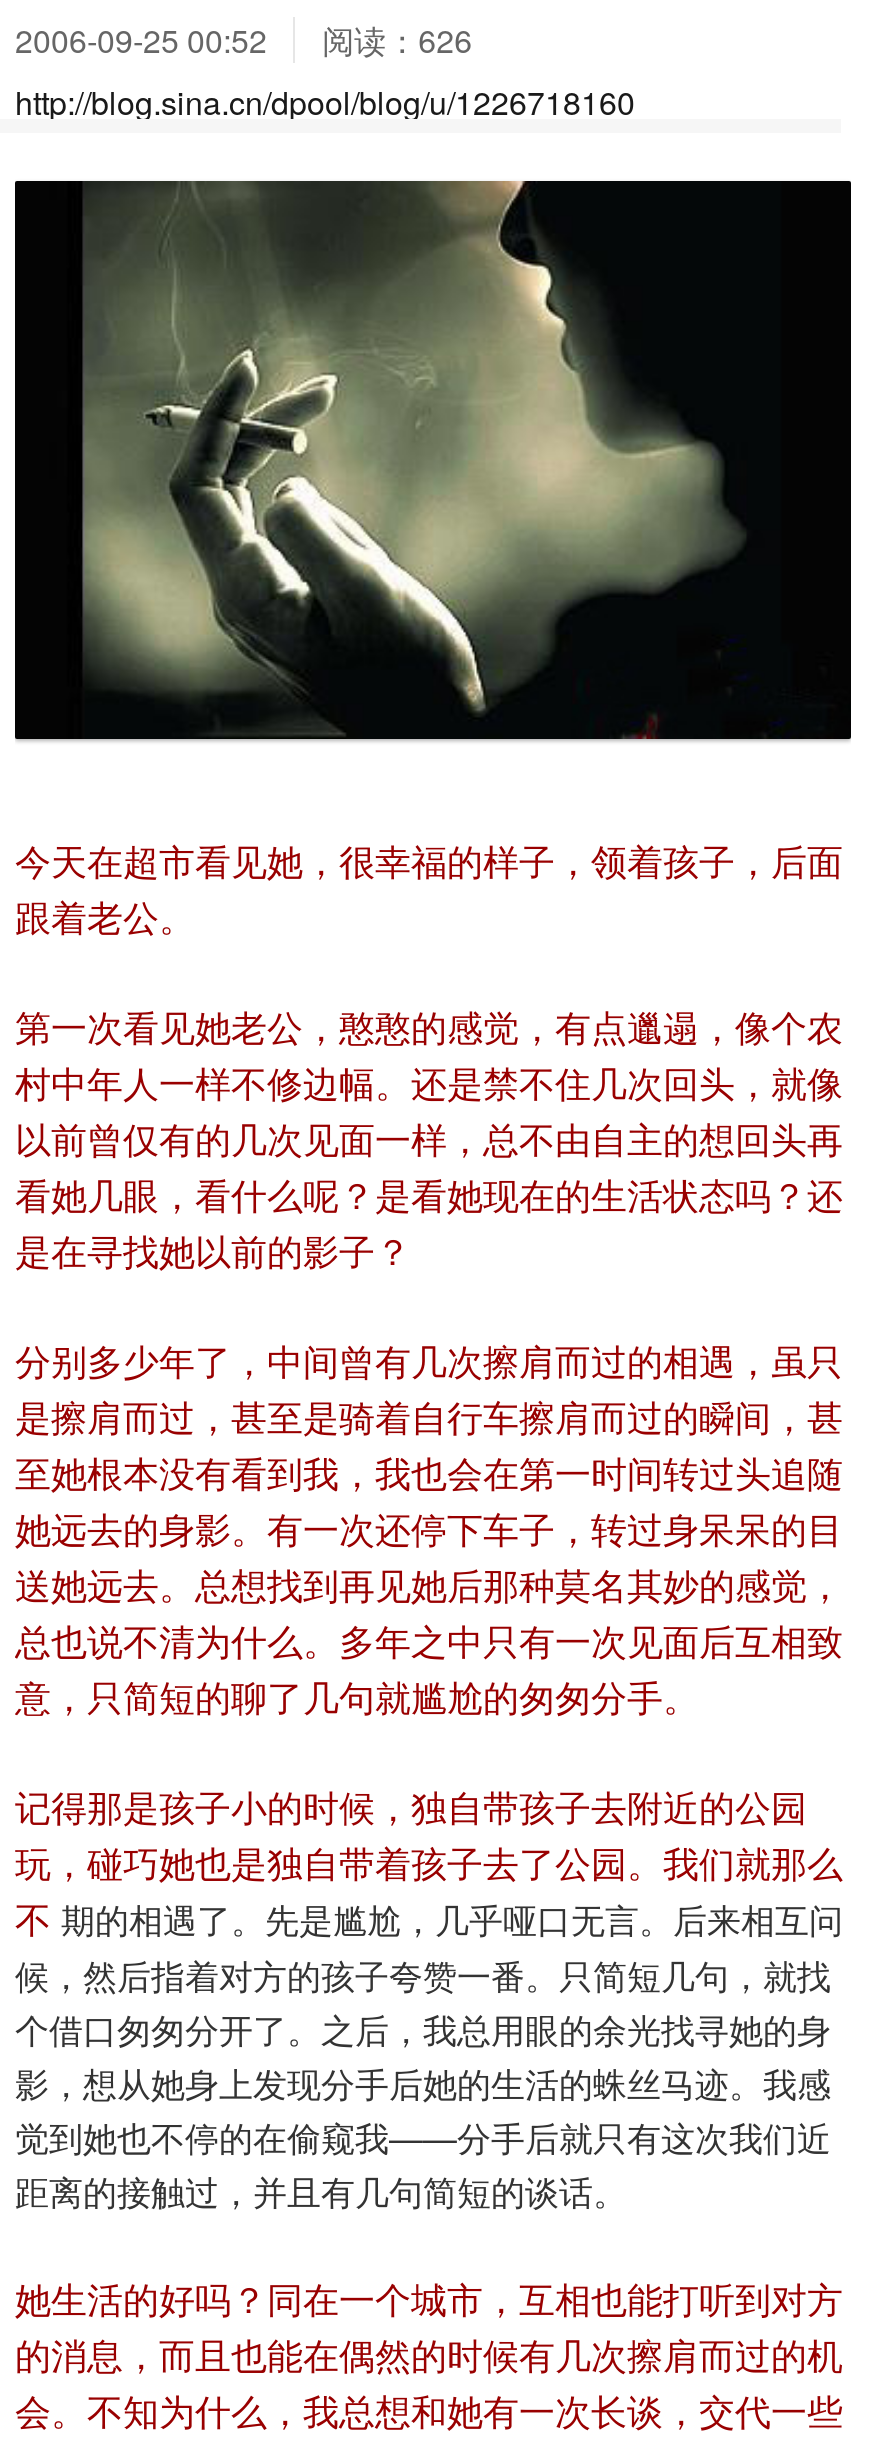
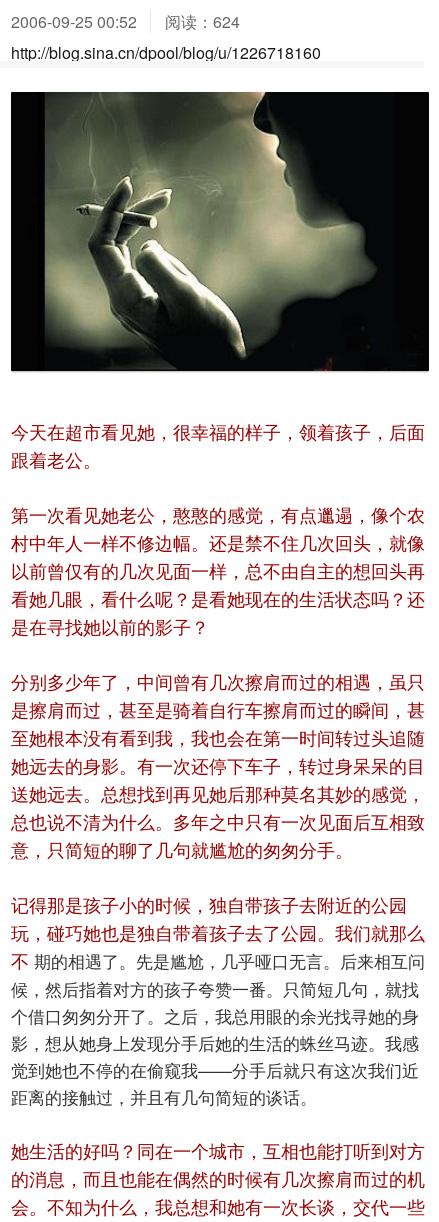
[15,17,472,63] 2006-09-25 00:52 阅读：626 -> [11,10,240,33] 2006-09-25 00:52 阅读：624

